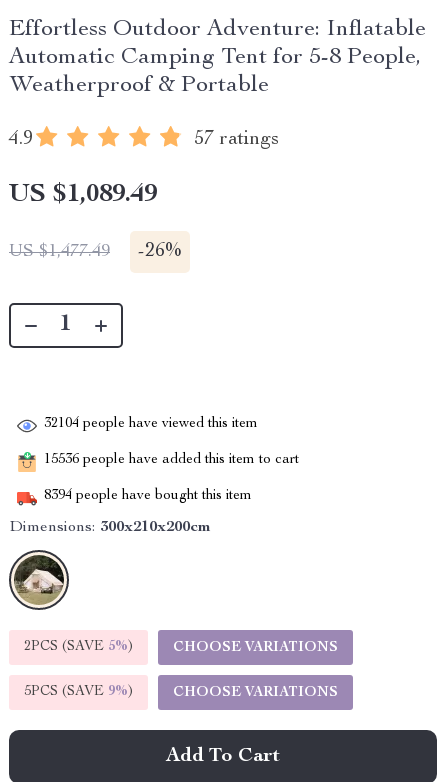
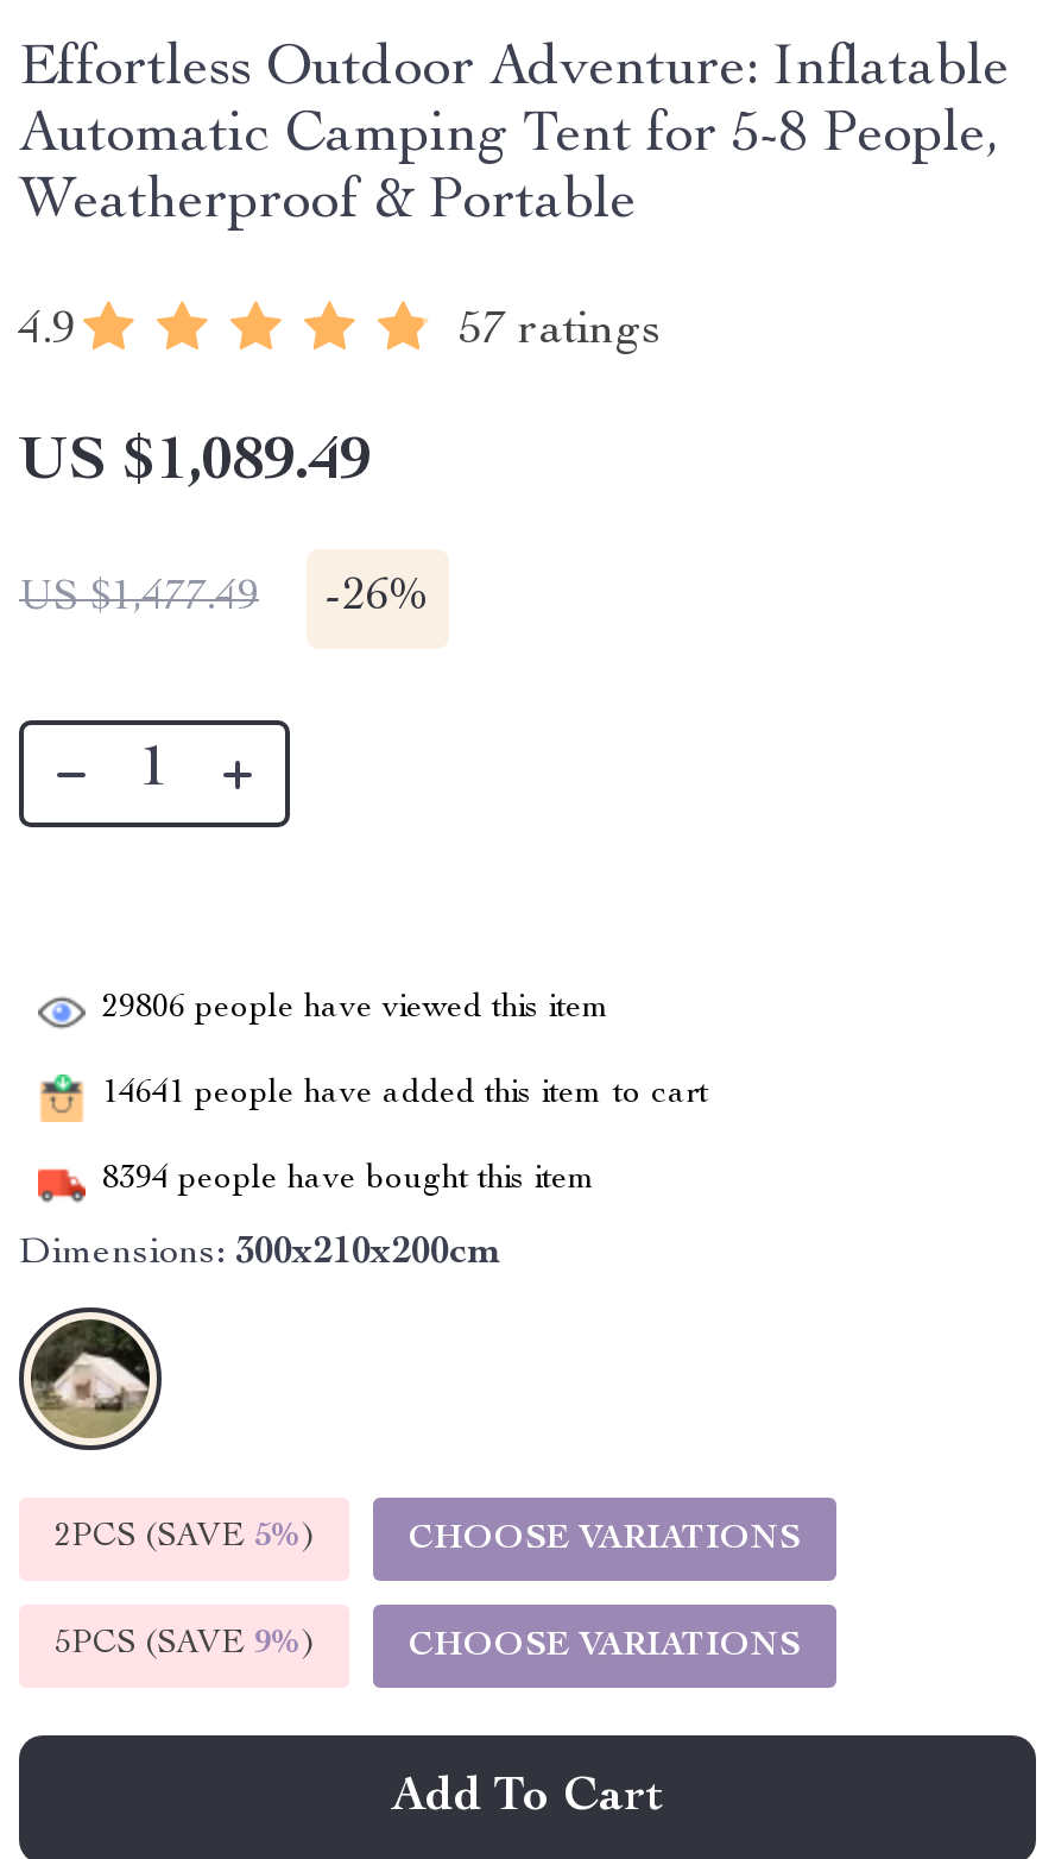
[44,417,258,431] 32104 people have viewed this item -> [102,992,611,1025] 29806 people have viewed this item
[44,453,299,467] 15536 people have added this item to cart -> [102,1078,708,1111] 14641 people have added this item to cart

